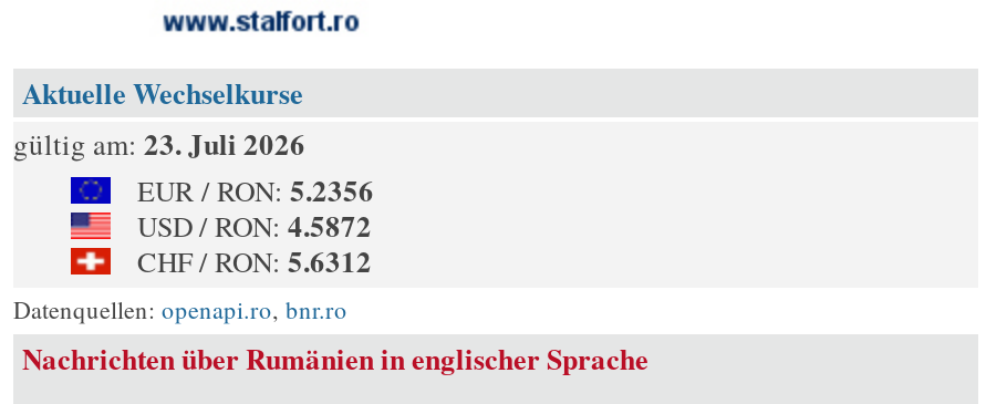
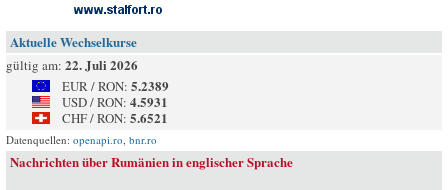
[13,122,305,164] gültig am: 23. Juli 2026 -> [6,55,138,74] gültig am: 22. Juli 2026
[137,168,374,210] EUR / RON: 5.2356 -> [62,76,169,95] EUR / RON: 5.2389
[137,204,372,246] USD / RON: 4.5872 -> [62,92,168,111] USD / RON: 4.5931
[137,239,372,281] CHF / RON: 5.6312 -> [62,108,168,127] CHF / RON: 5.6521

